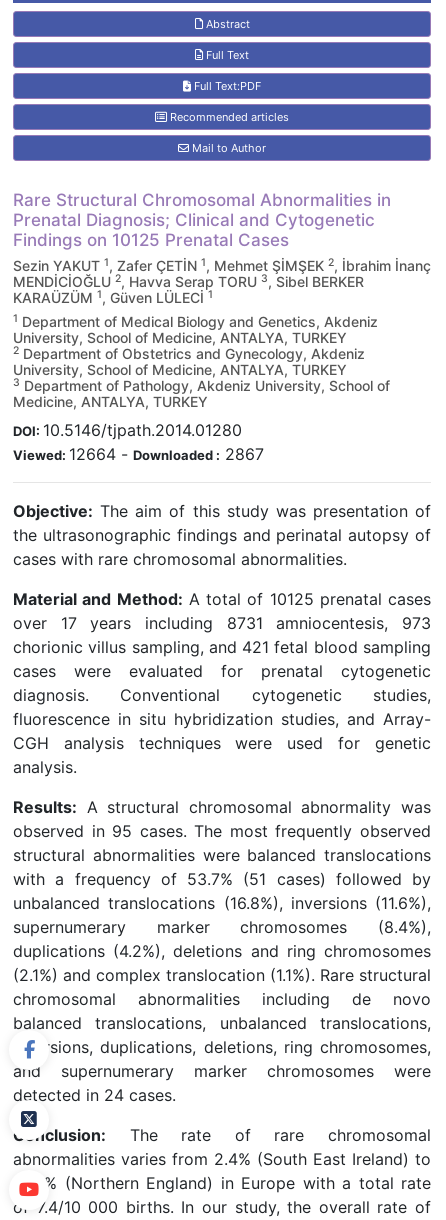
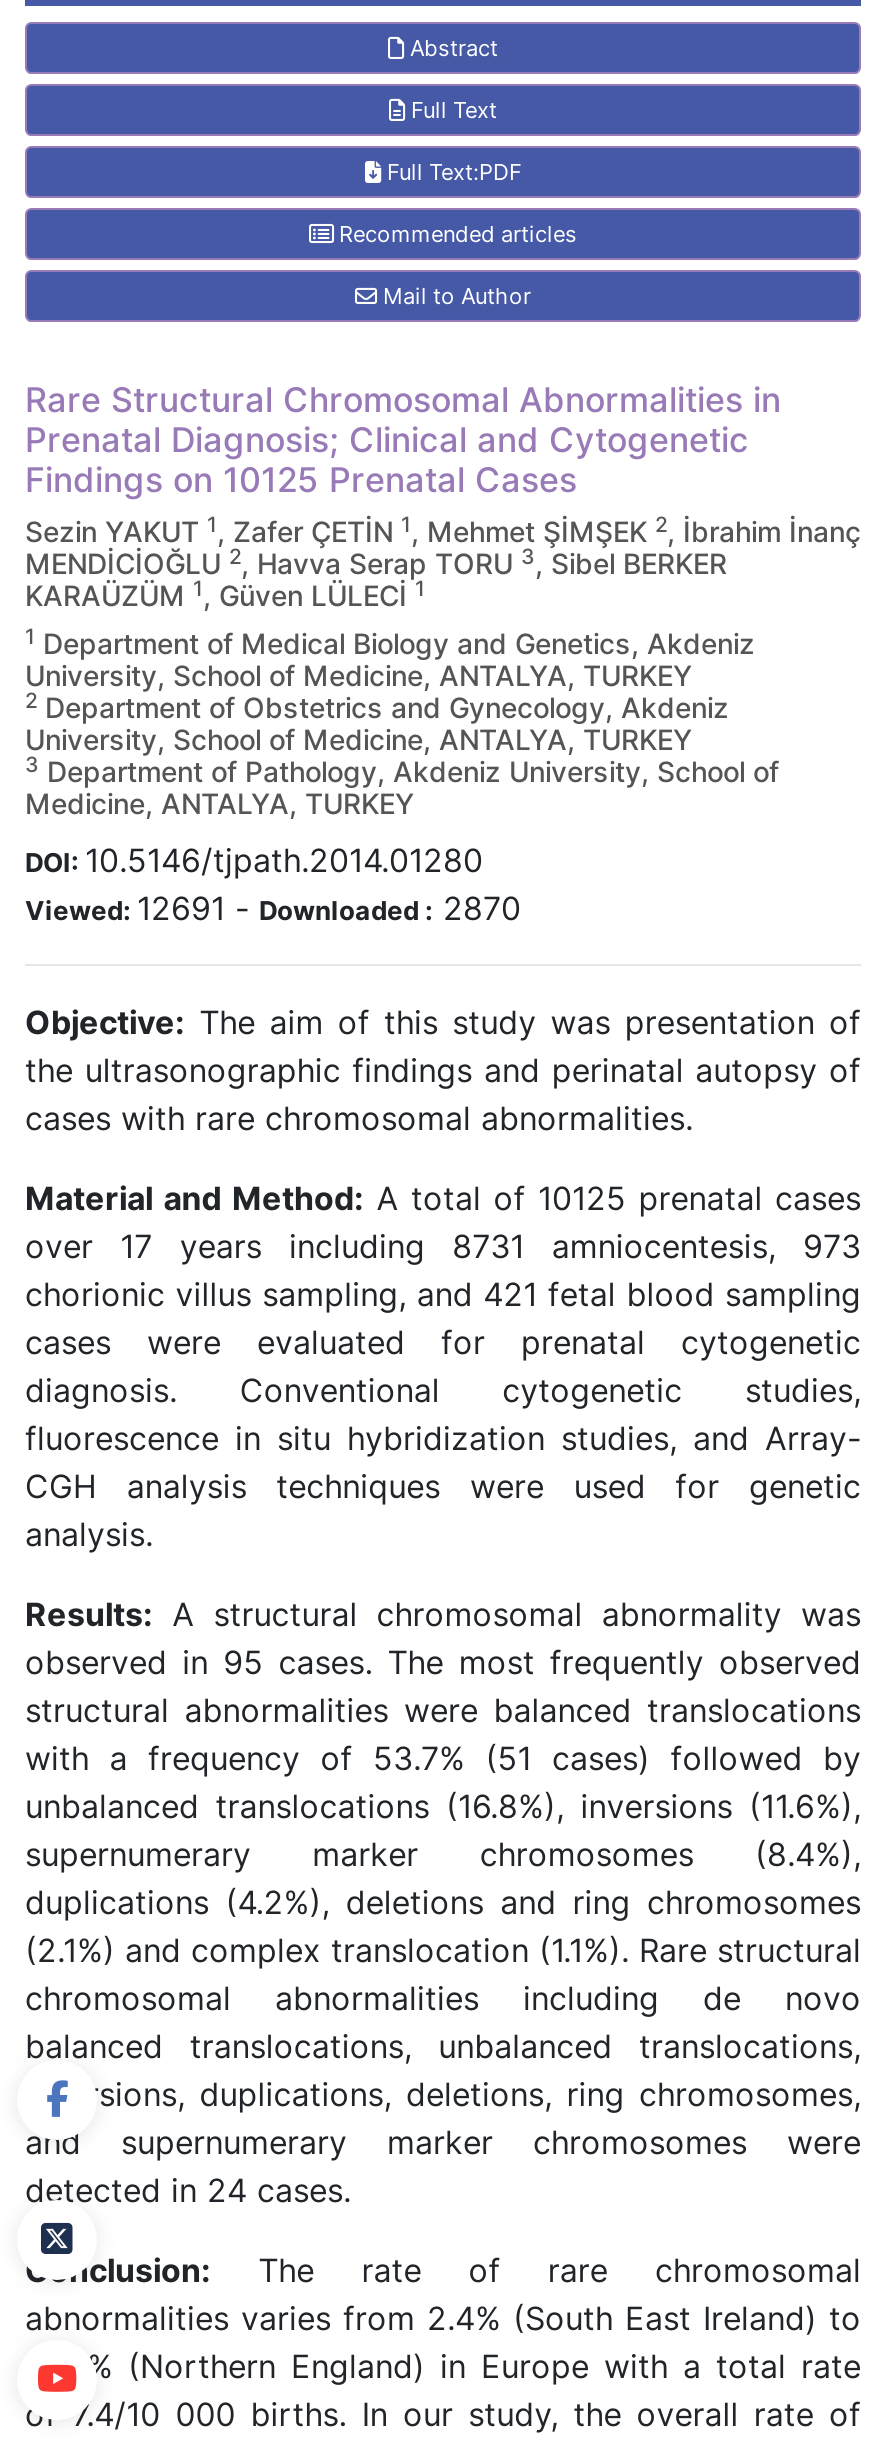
[13,444,264,464] Viewed: 12664 - Downloaded : 2867 -> [25,888,521,928] Viewed: 12691 - Downloaded : 2870

